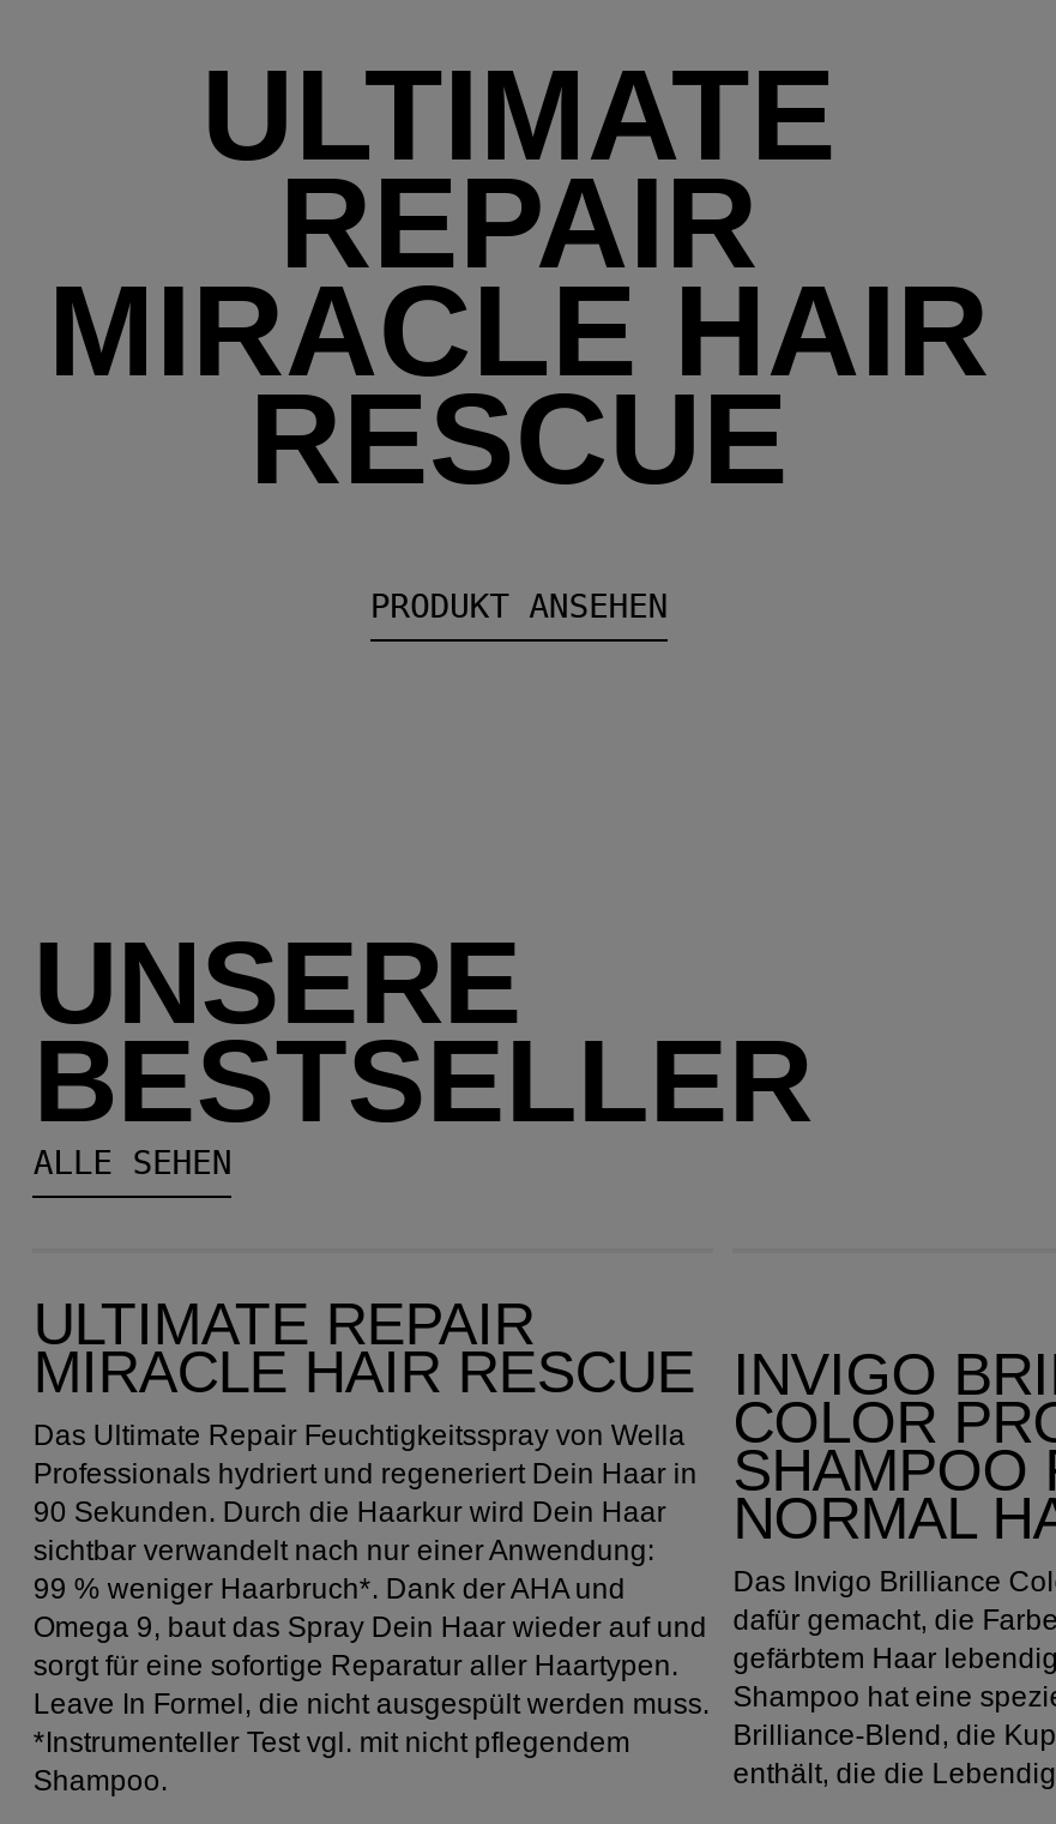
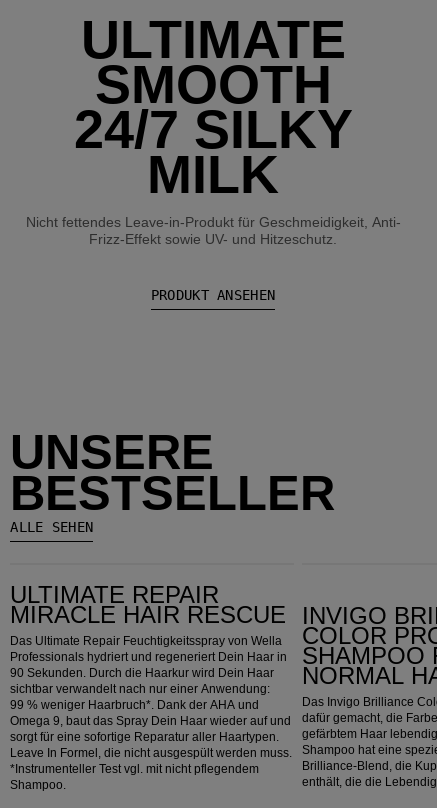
[48,153,990,511] REPAIR | MIRACLE HAIR | RESCUE -> [25,55,400,247] SMOOTH | 24/7 SILKY | MILK | Nicht fettendes Leave-in-Produkt für Geschmeidigkeit, Anti- | Frizz-Effekt sowie UV- und Hitzeschutz.

